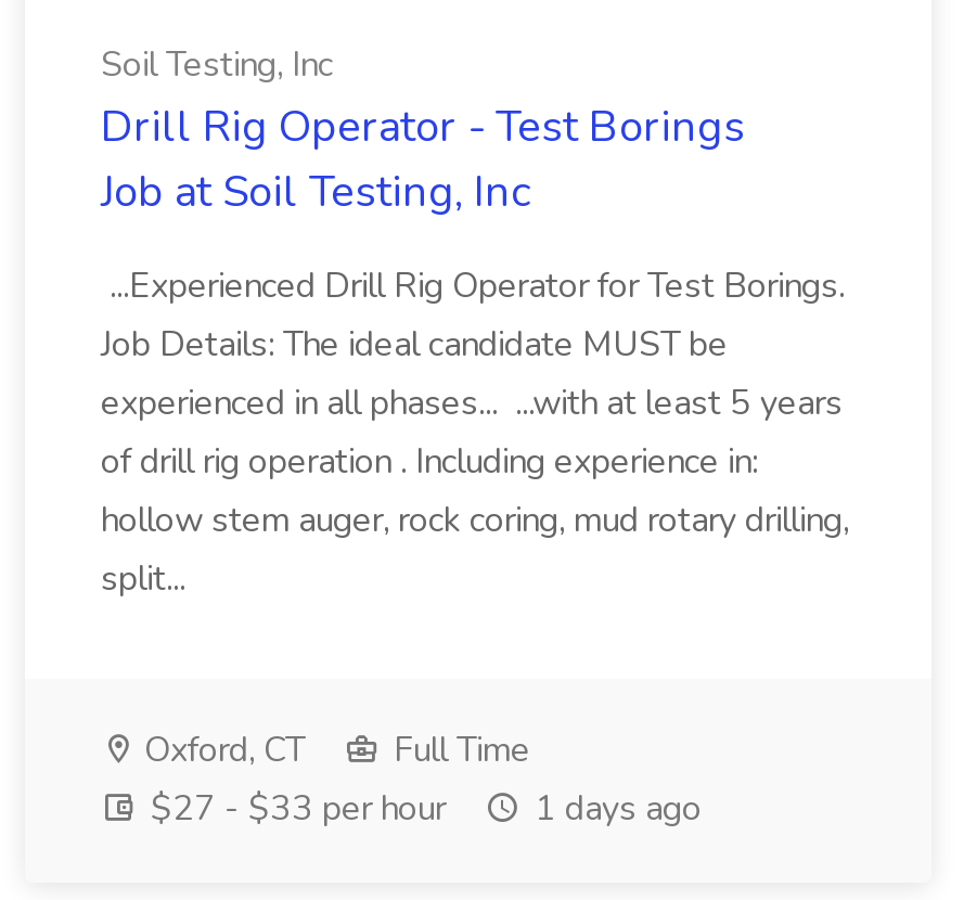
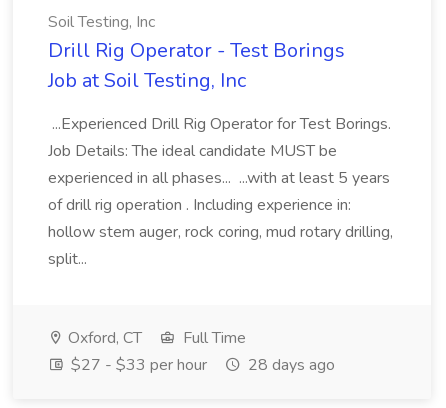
[142,785,702,833] $27 - $33 per hour 1 days ago -> [67,354,335,376] $27 - $33 per hour 28 days ago

